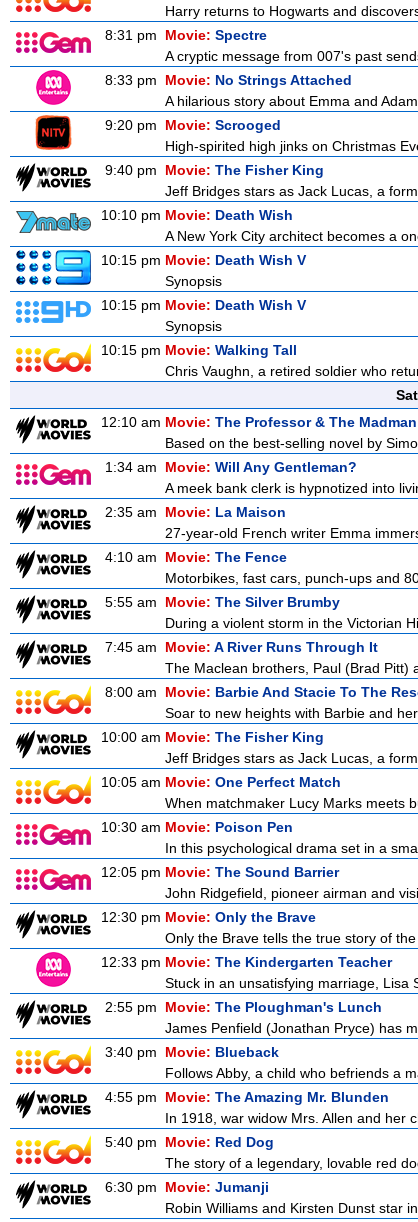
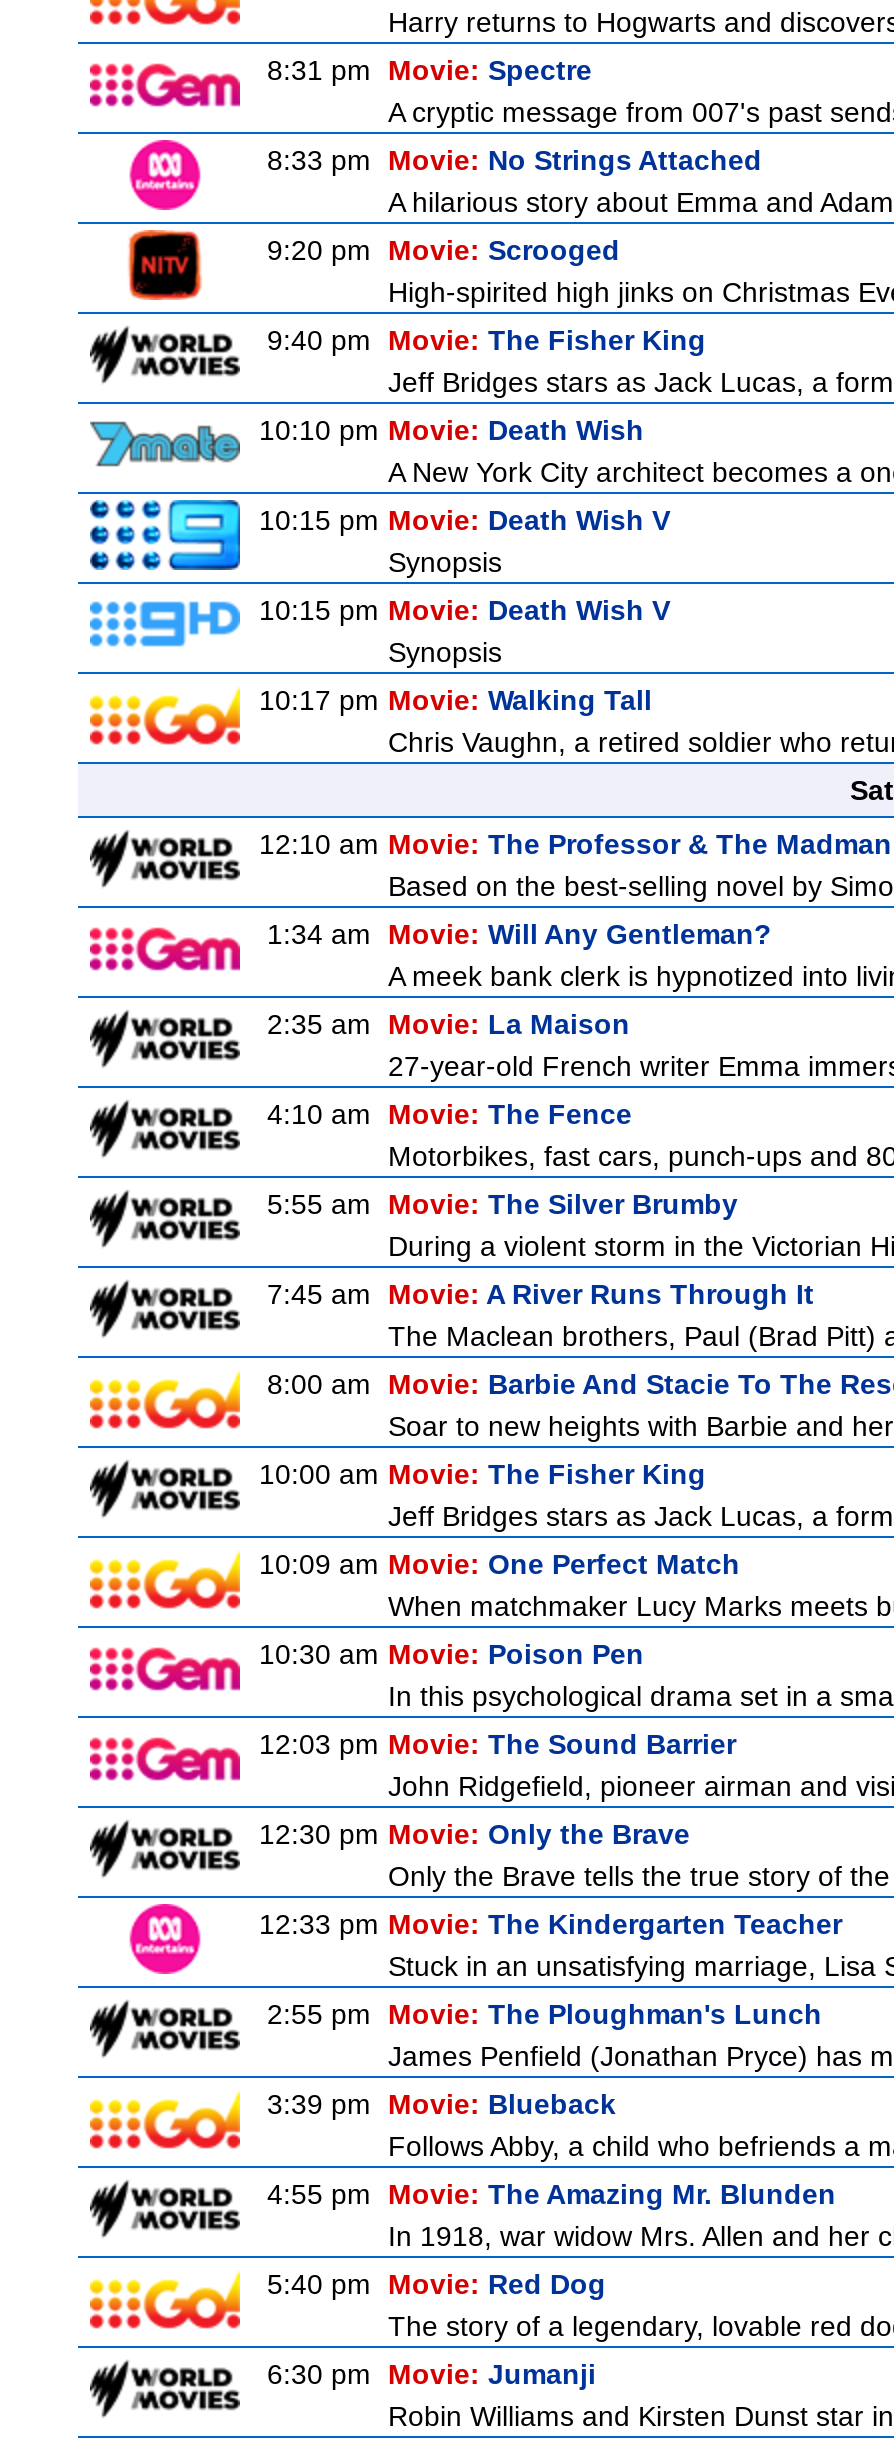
[100,342,297,358] 10:15 pm Movie: Walking Tall -> [259,684,652,716] 10:17 pm Movie: Walking Tall
[100,774,341,790] 10:05 am Movie: One Perfect Match -> [259,1548,740,1580] 10:09 am Movie: One Perfect Match
[100,864,339,880] 12:05 pm Movie: The Sound Barrier -> [259,1728,736,1760] 12:03 pm Movie: The Sound Barrier
[104,1044,279,1060] 3:40 pm Movie: Blueback -> [267,2088,616,2120] 3:39 pm Movie: Blueback

